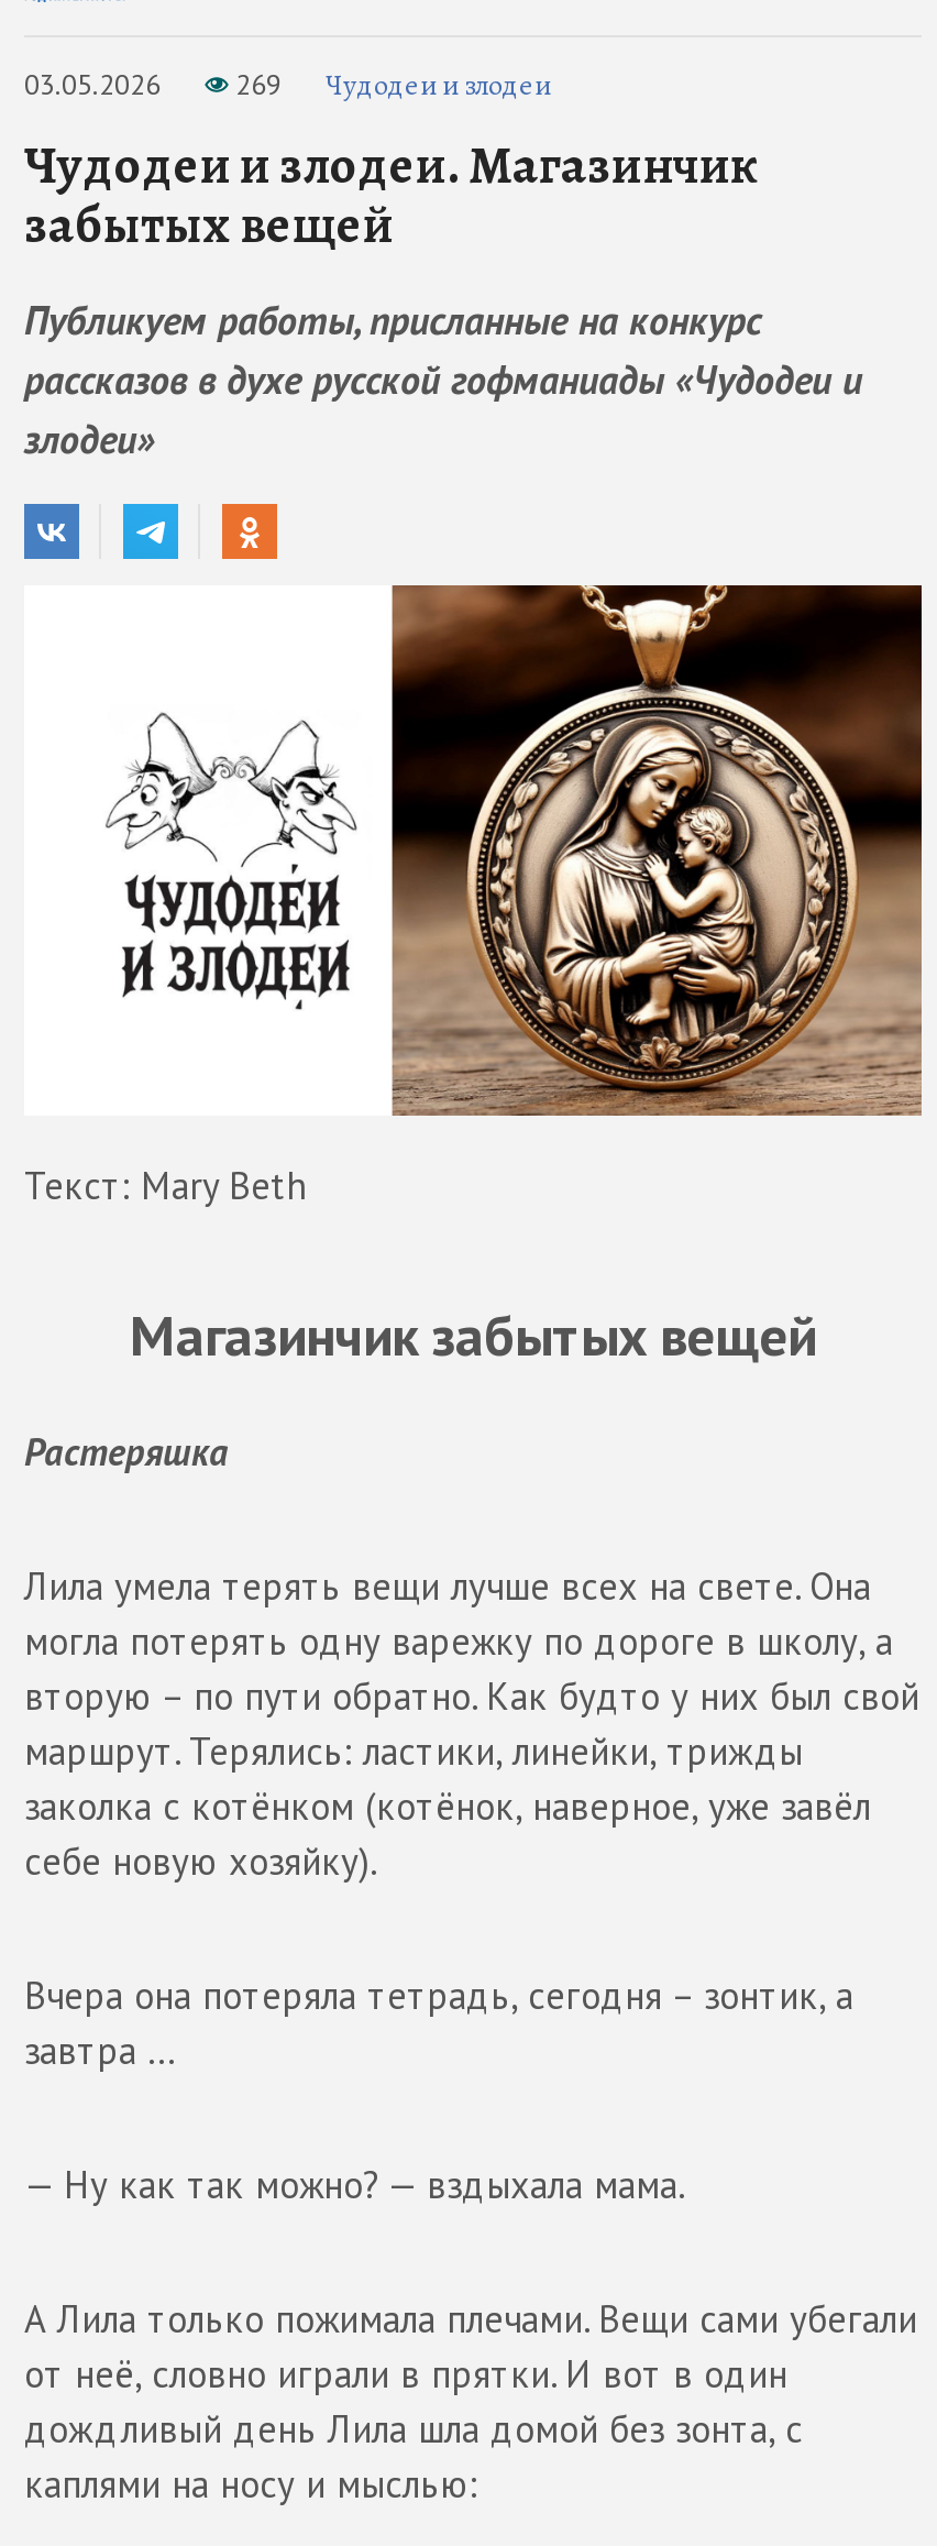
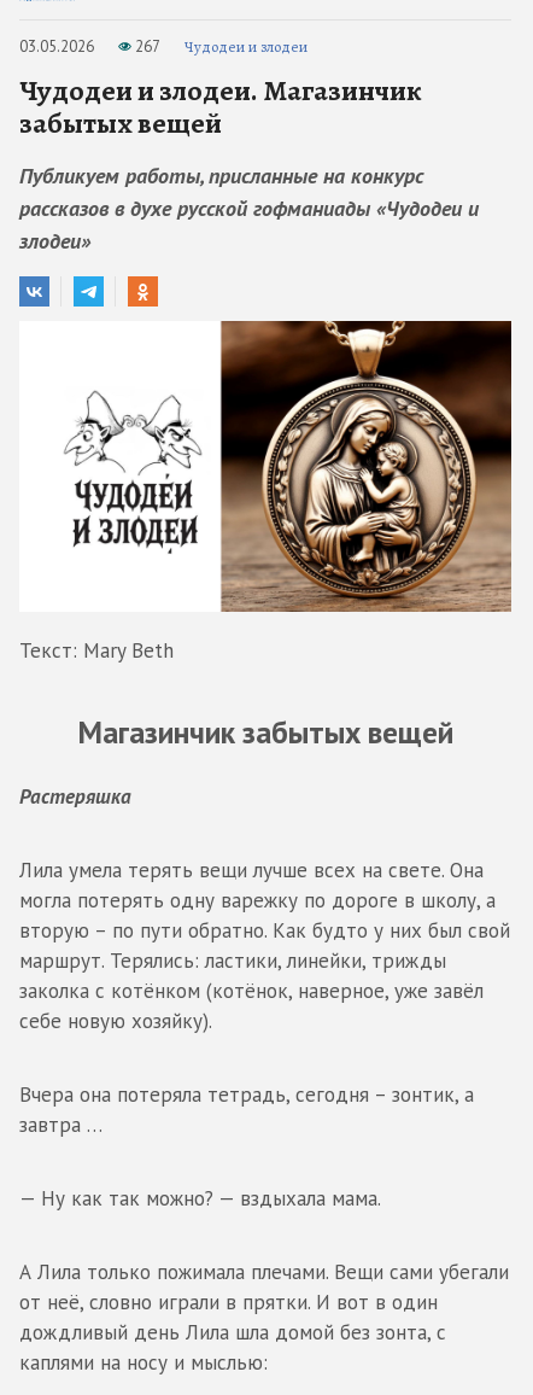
[24,66,550,103] 03.05.2026 269 Чудодеи и злодеи -> [19,36,307,57] 03.05.2026 267 Чудодеи и злодеи

